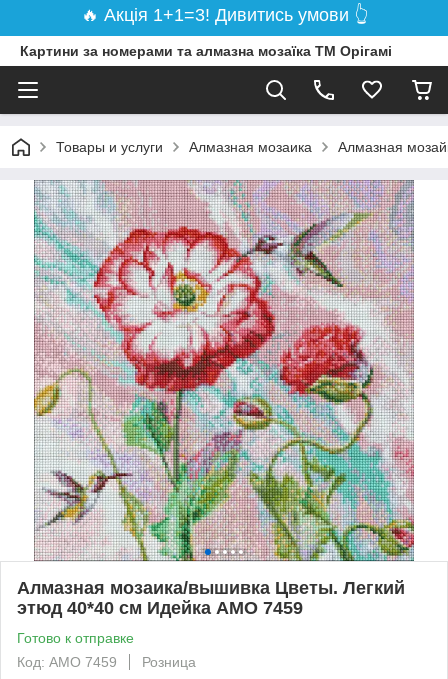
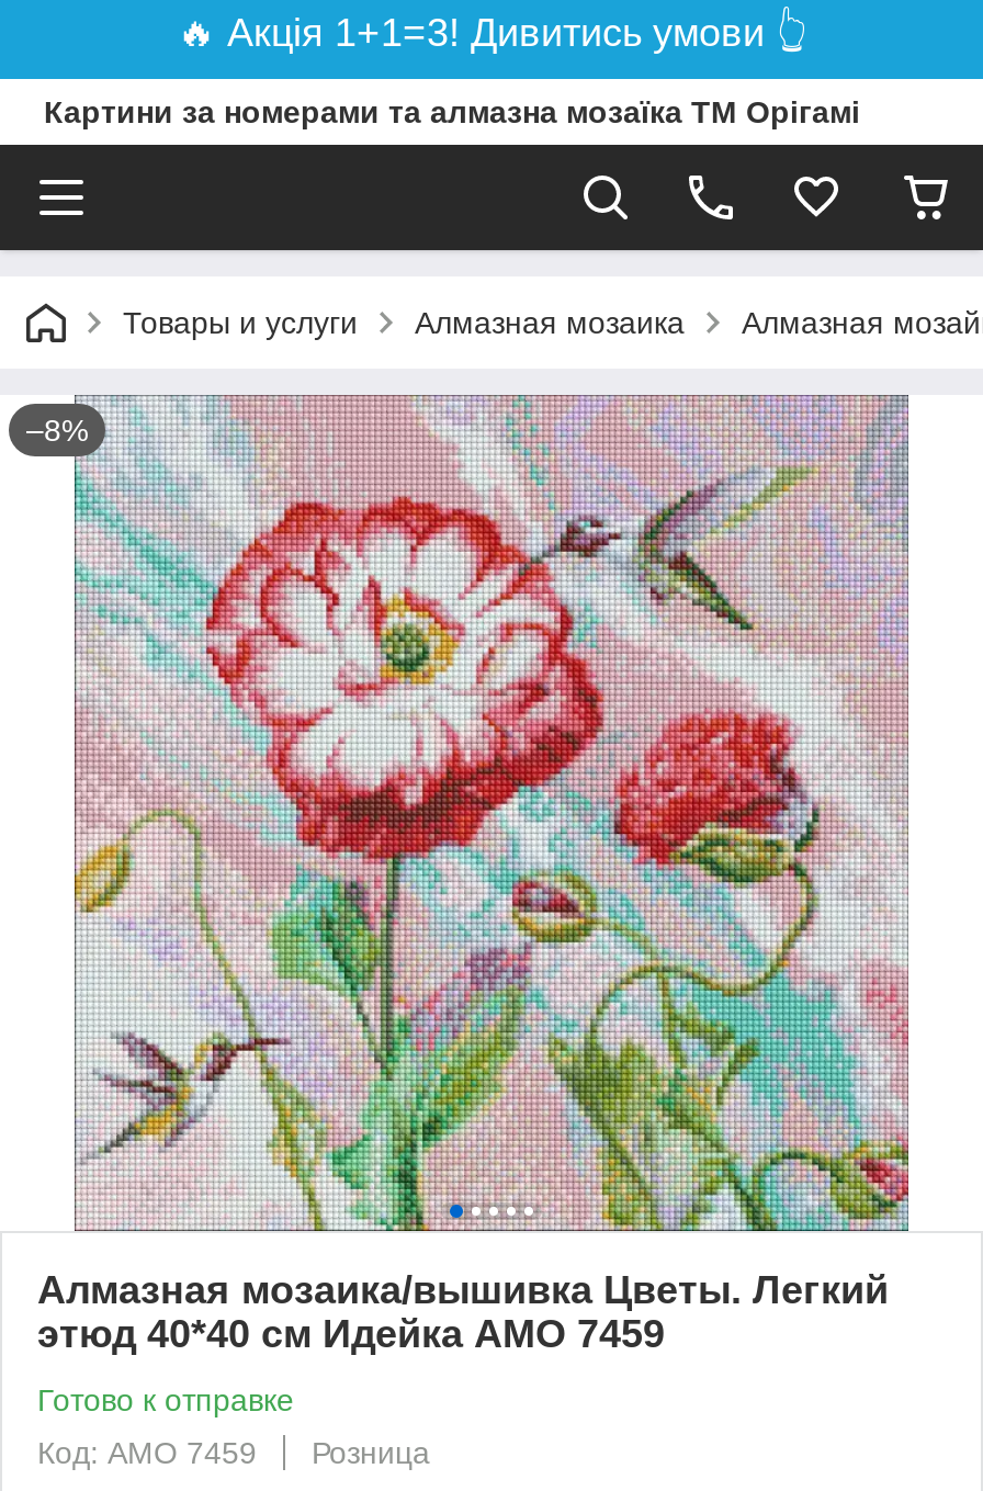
none -> [26,413,88,448] –8%

